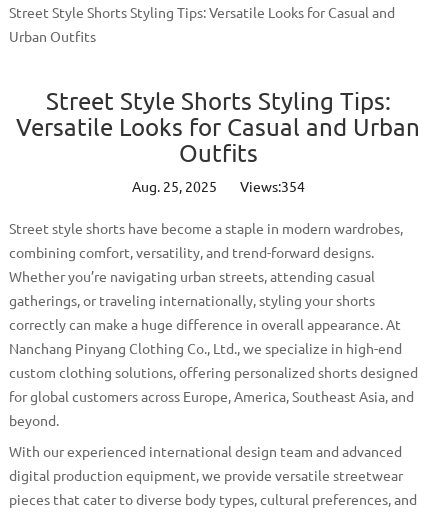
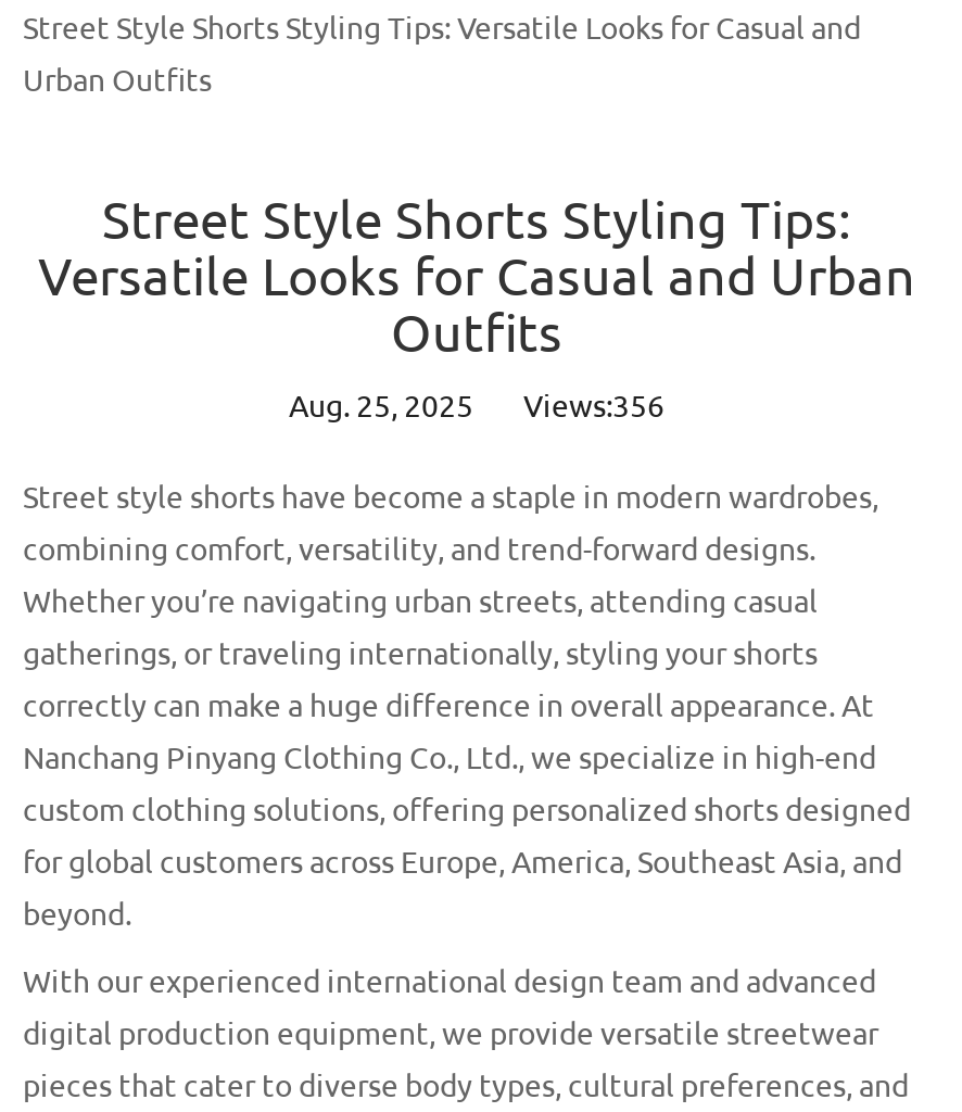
[131,177,304,195] Aug. 25, 2025 Views:354 -> [289,385,664,424] Aug. 25, 2025 Views:356

